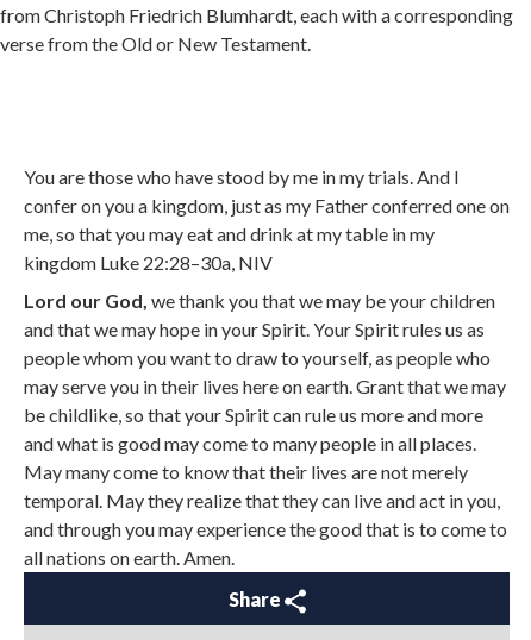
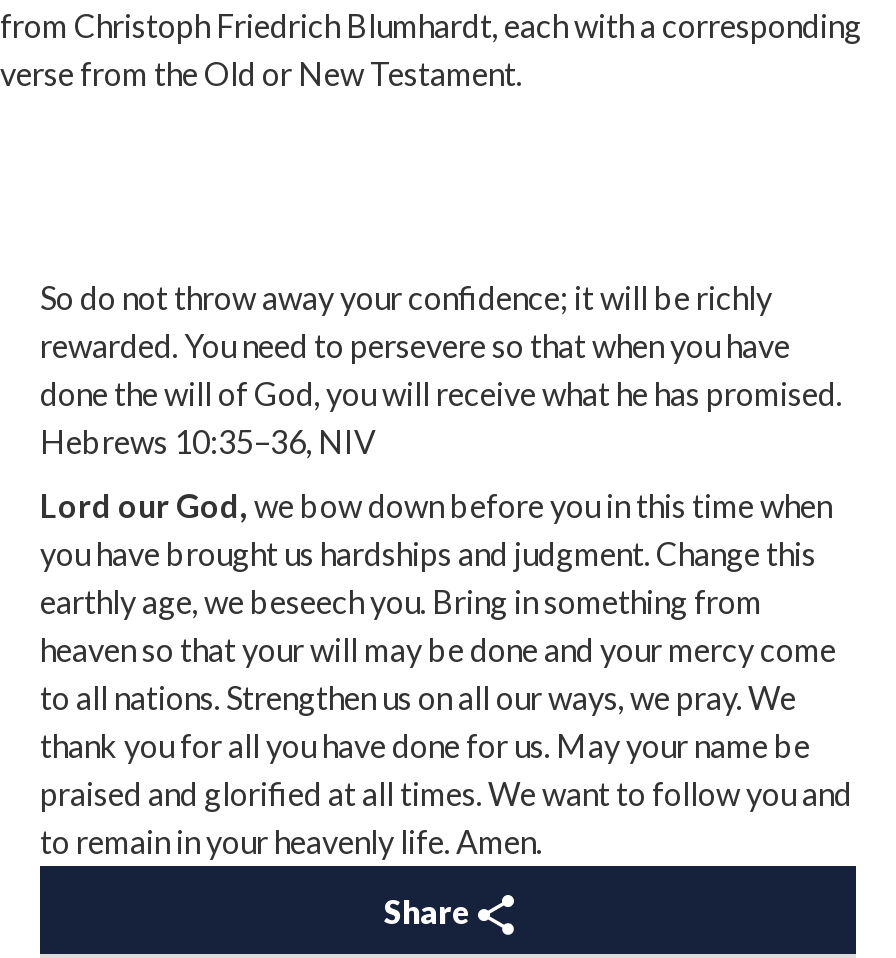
[24,166,510,274] You are those who have stood by me in my trials. And I | confer on you a kingdom, just as my Father conferred one on | me, so that you may eat and drink at my table in my | kingdom Luke 22:28–30a, NIV -> [40,278,842,460] So do not throw away your confidence; it will be richly | rewarded. You need to persevere so that when you have | done the will of God, you will receive what he has promised. | Hebrews 10:35–36, NIV
[24,289,507,569] Lord our God, we thank you that we may be your children | and that we may hope in your Spirit. Your Spirit rules us as | people whom you want to draw to yourself, as people who | may serve you in their lives here on earth. Grant that we may | be childlike, so that your Spirit can rule us more and more | and what is good may come to many people in all places. | May many come to know that their lives are not merely | temporal. May they realize that they can live and act in you, | and through you may experience the good that is to come to | all nations on earth. Amen. -> [40,486,852,860] Lord our God, we bow down before you in this time when | you have brought us hardships and judgment. Change this | earthly age, we beseech you. Bring in something from | heaven so that your will may be done and your mercy come | to all nations. Strengthen us on all our ways, we pray. We | thank you for all you have done for us. May your name be | praised and glorified at all times. We want to follow you and | to remain in your heavenly life. Amen.

